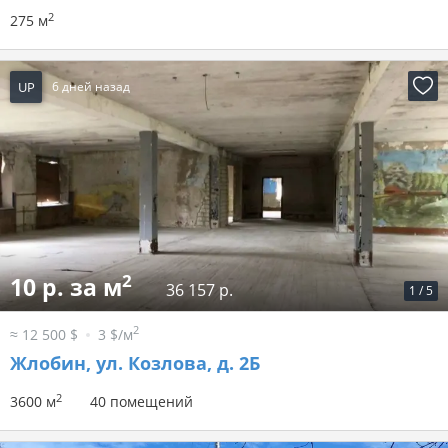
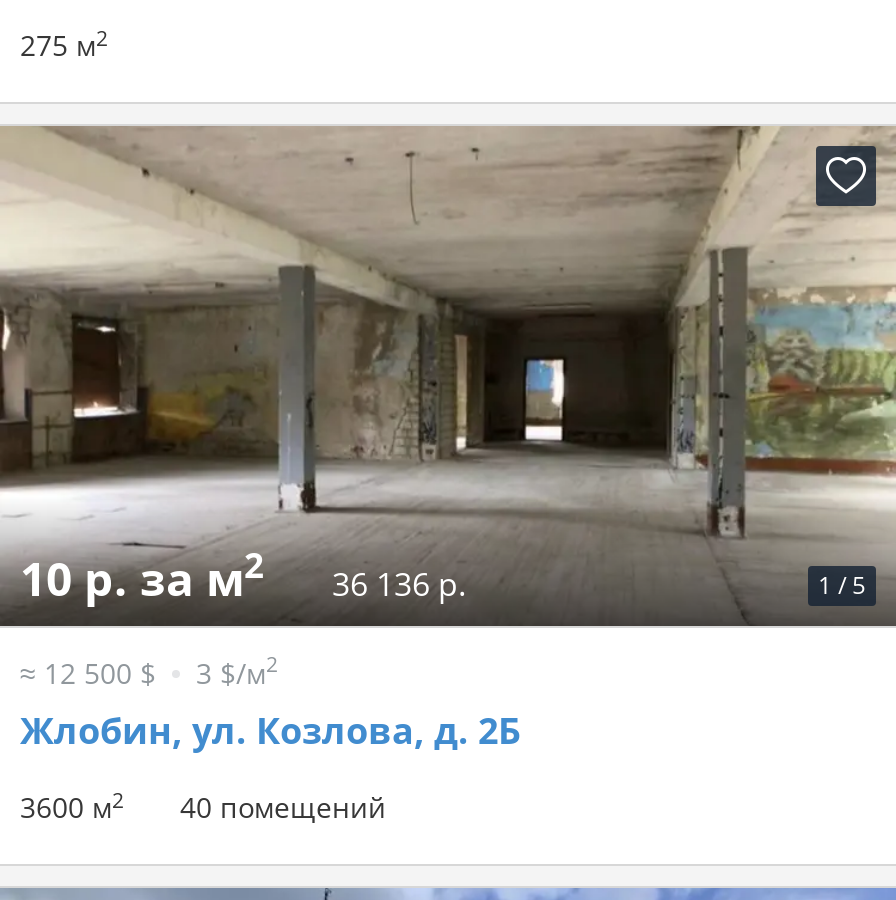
[17,77,130,95] UP | 6 дней назад -> none
[162,279,233,301] 36 157 р. -> [324,562,466,606] 36 136 р.

